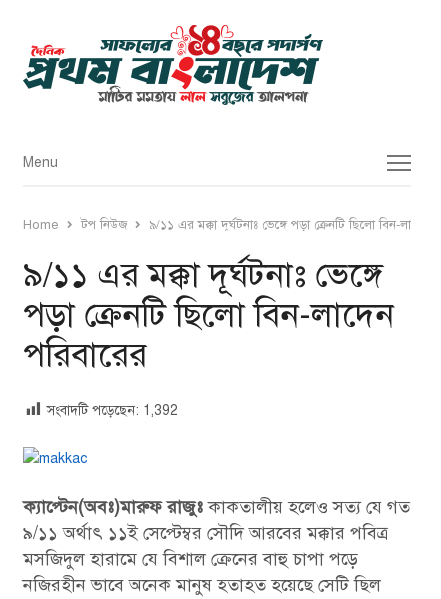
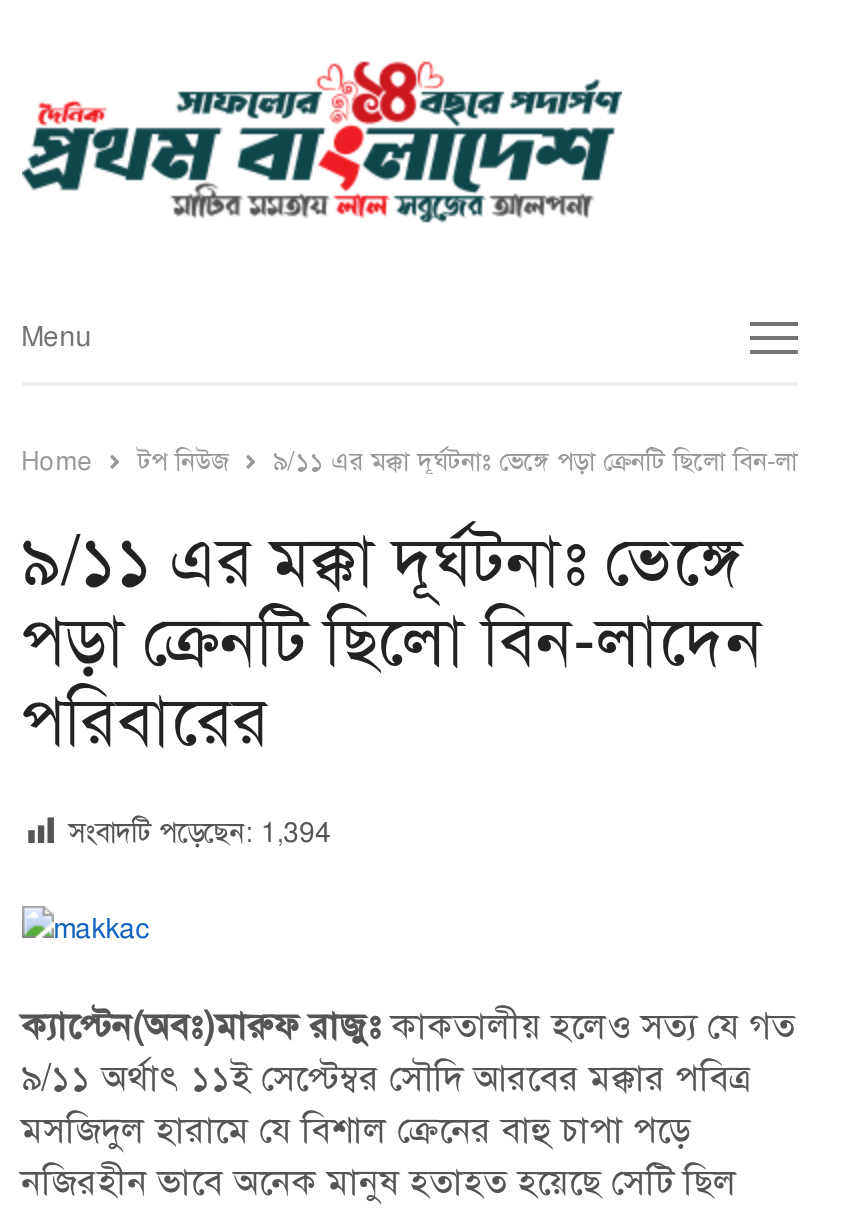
[47,402,178,419] সংবাদটি পড়েছেন: 1,392 -> [69,816,331,850] সংবাদটি পড়েছেন: 1,394

